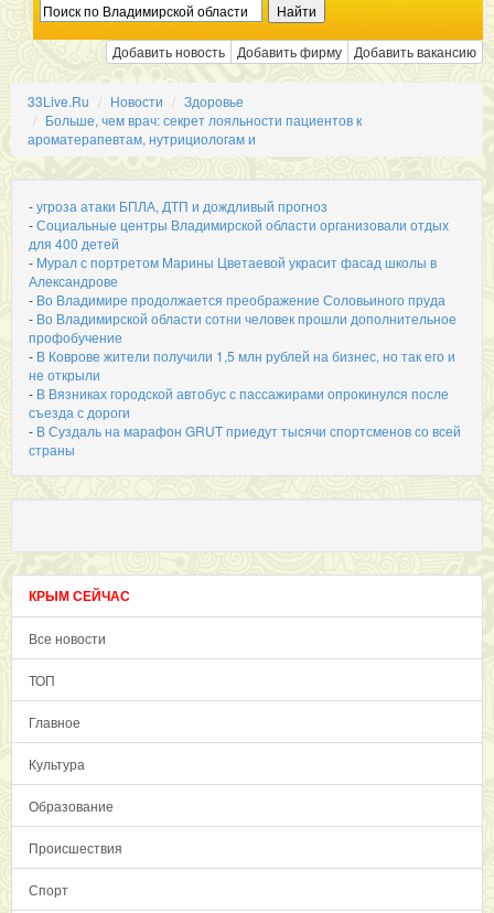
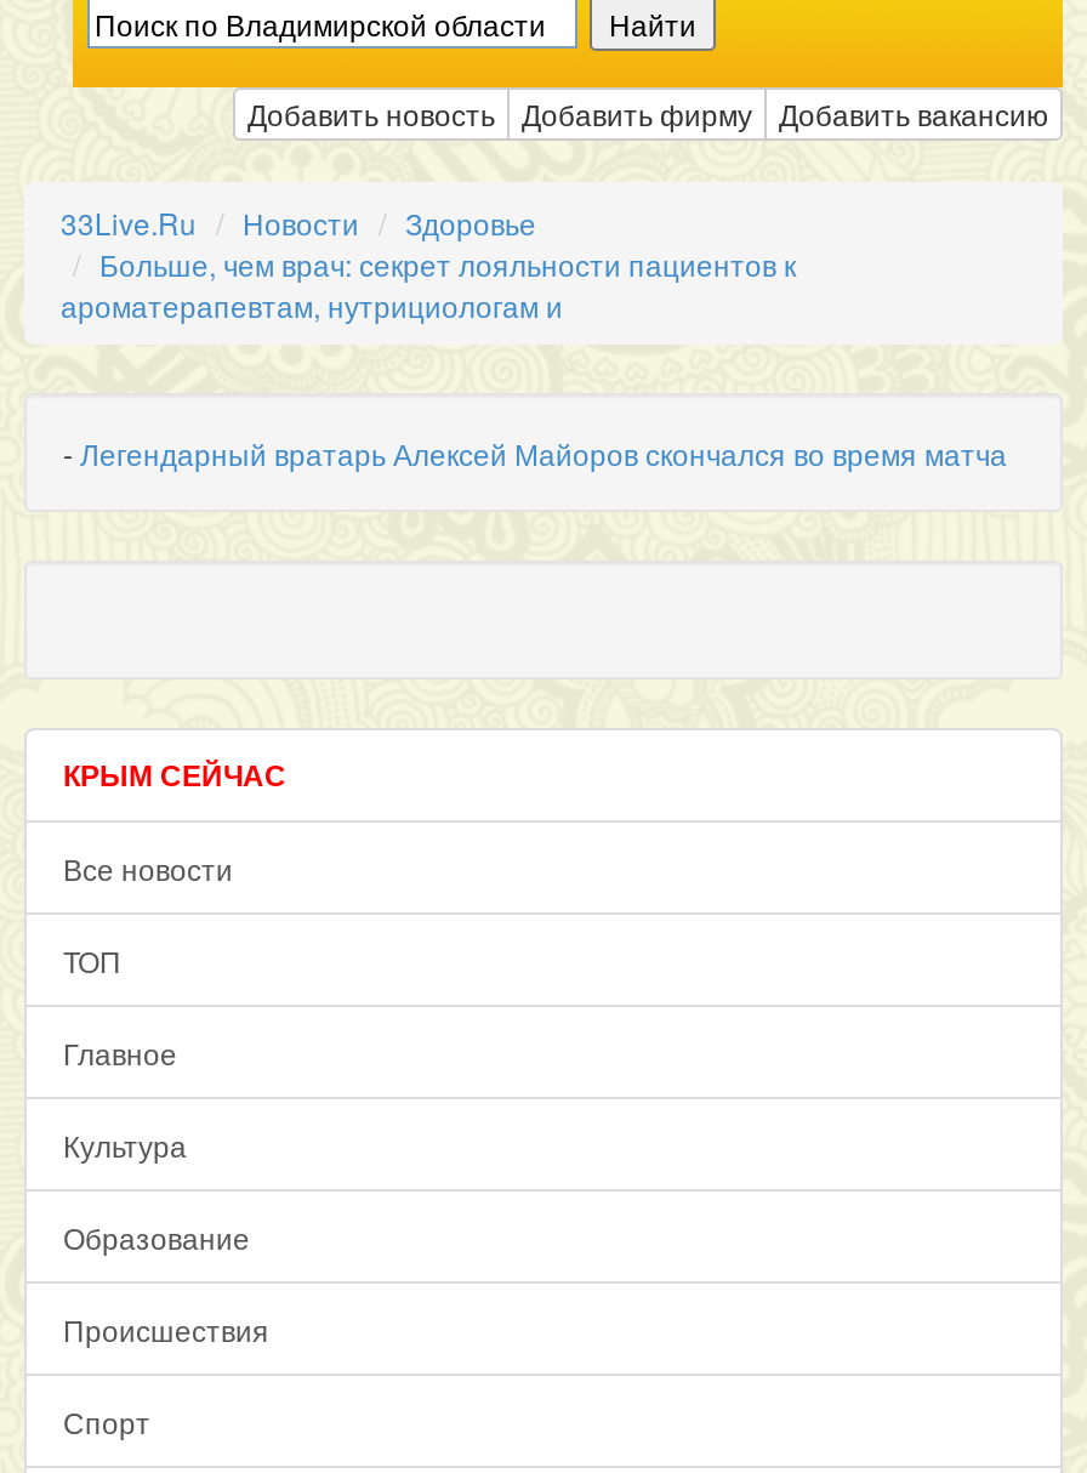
[29,196,461,459] - угроза атаки БПЛА, ДТП и дождливый прогноз | - Социальные центры Владимирской области организовали отдых | для 400 детей | - Мурал с портретом Марины Цветаевой украсит фасад школы в | Александрове | - Во Владимире продолжается преображение Соловьиного пруда | - Во Владимирской области сотни человек прошли дополнительное | профобучение | - В Коврове жители получили 1,5 млн рублей на бизнес, но так его и | не открыли | - В Вязниках городской автобус с пассажирами опрокинулся после | съезда с дороги | - В Суздаль на марафон GRUT приедут тысячи спортсменов со всей | страны -> [63,432,1007,473] - Легендарный вратарь Алексей Майоров скончался во время матча

